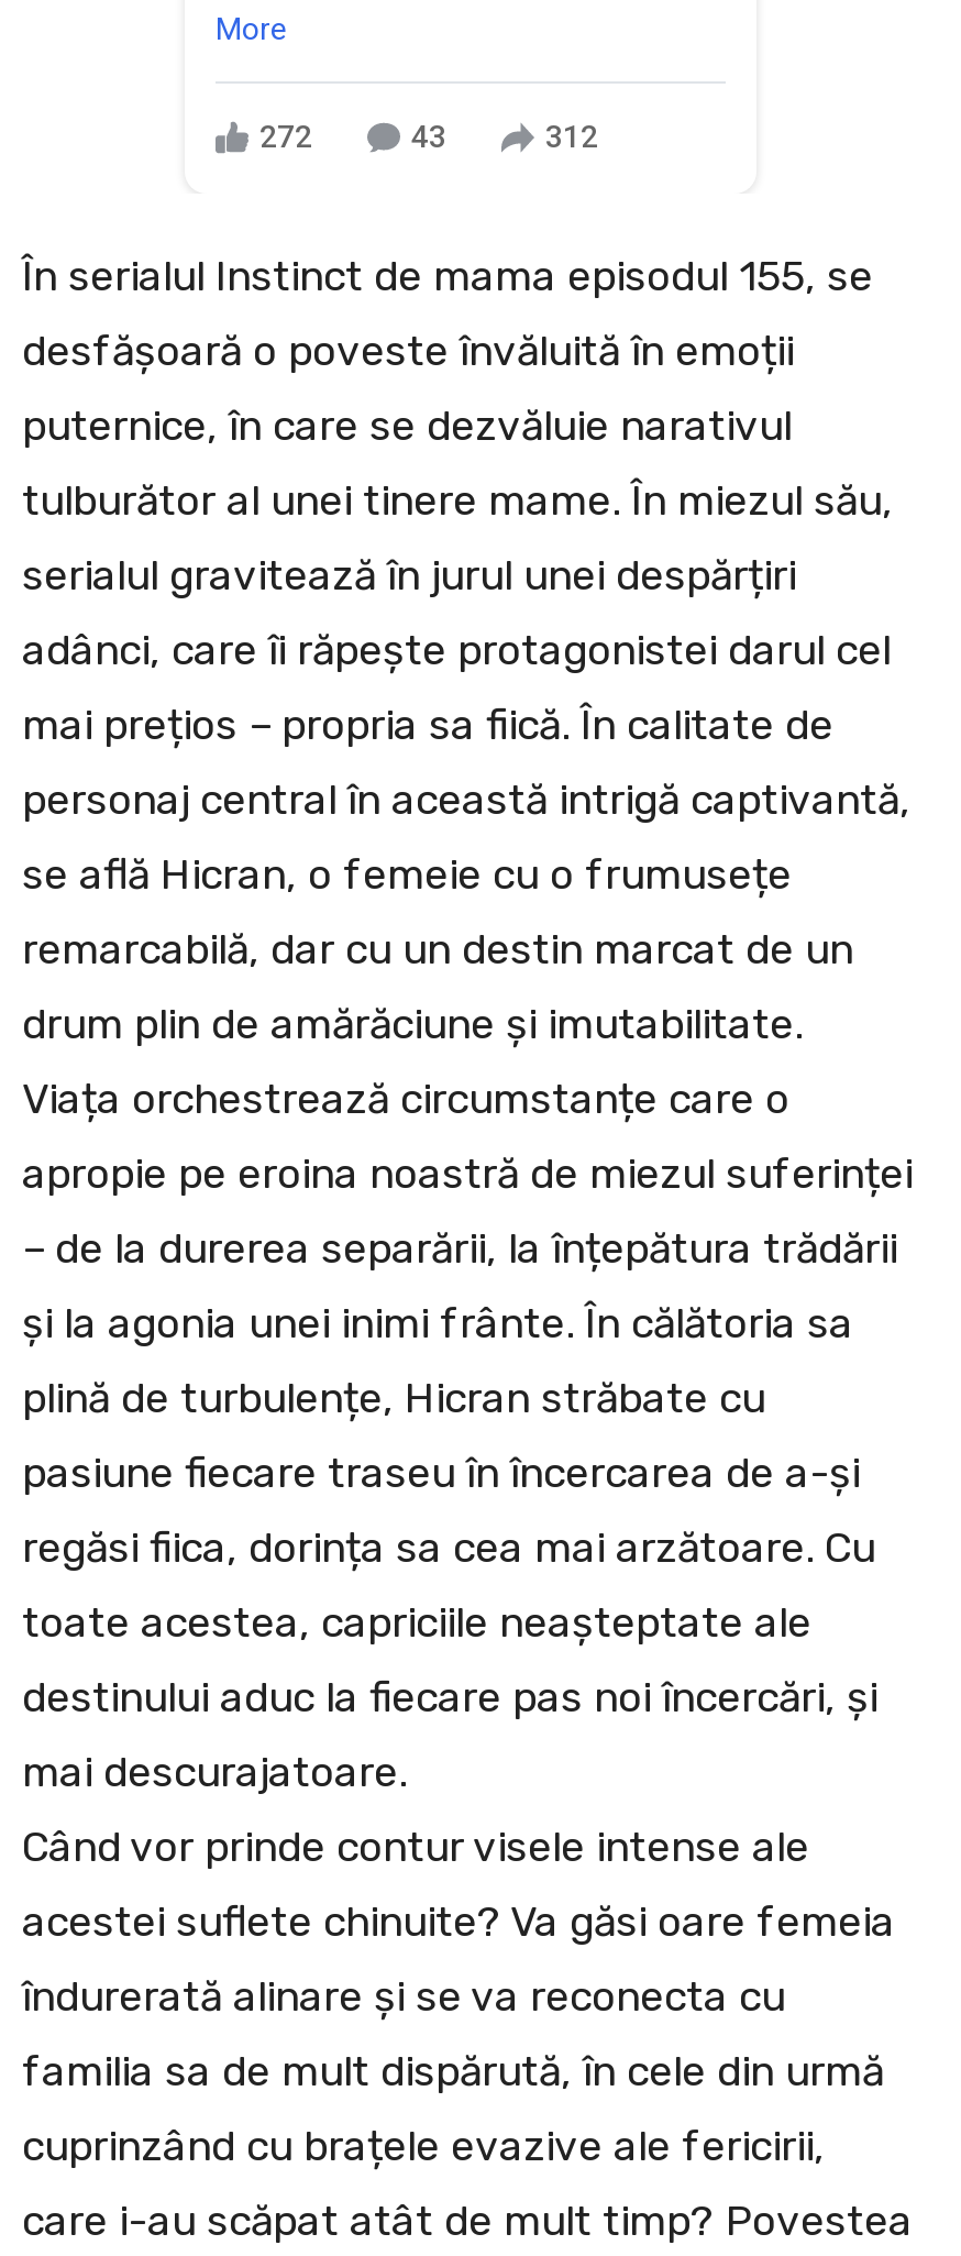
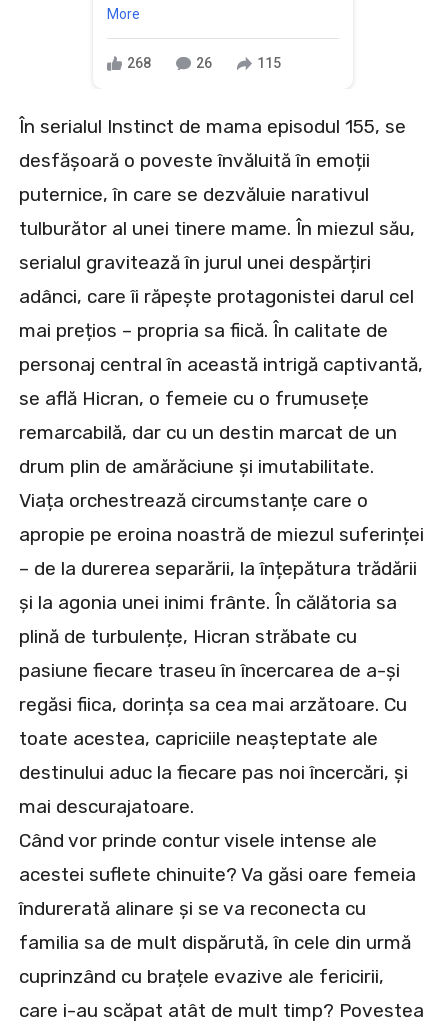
[259,119,312,154] 272 -> [127,55,151,71] 268
[411,119,446,154] 43 -> [196,55,212,71] 26
[545,119,598,154] 312 -> [257,55,281,71] 115

